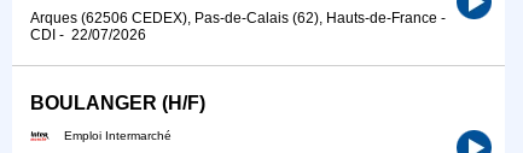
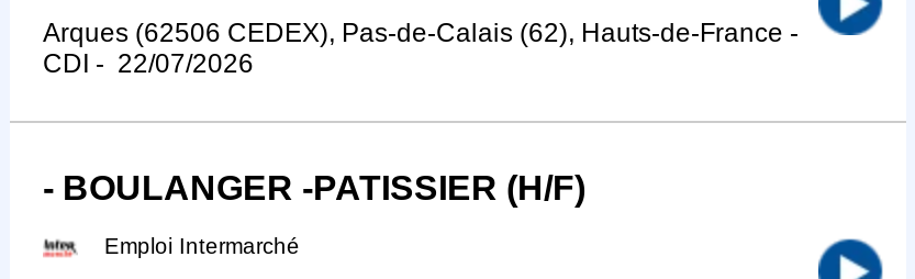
[30,93,205,113] BOULANGER (H/F) -> [43,170,585,207] - BOULANGER -PATISSIER (H/F)

